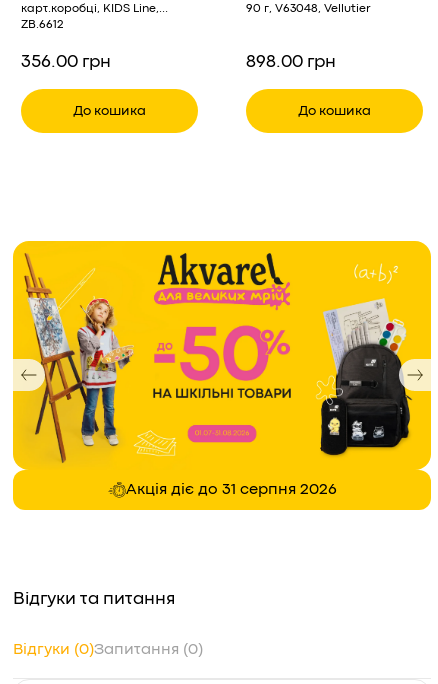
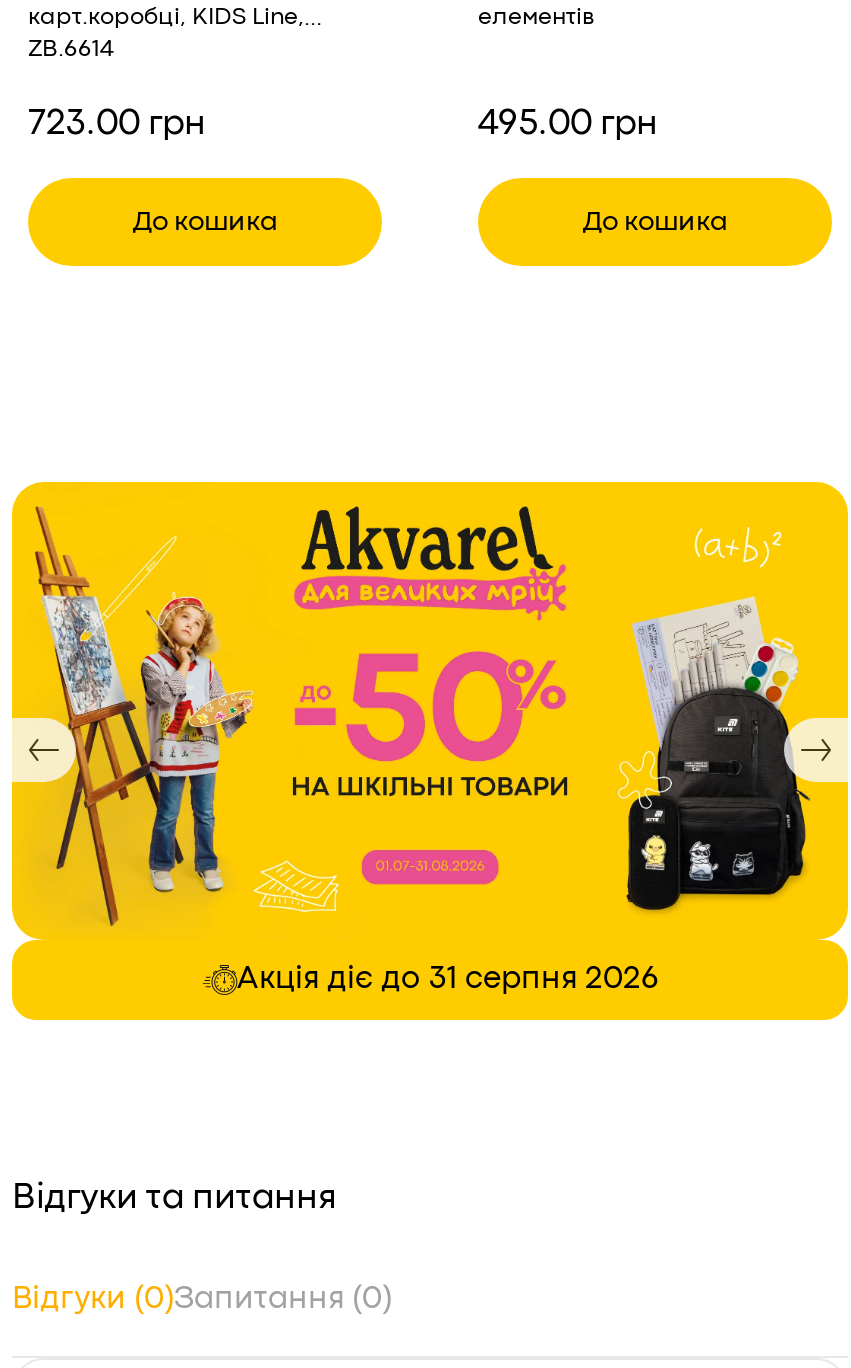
[246,4,371,14] 90 г, V63048, Vellutier -> [478,9,594,29] елементів
[21,20,63,30] ZB.6612 -> [28,41,114,61] ZB.6614
[21,55,111,70] 356.00 грн -> [28,111,206,141] 723.00 грн
[246,55,336,70] 898.00 грн -> [478,111,658,141] 495.00 грн

